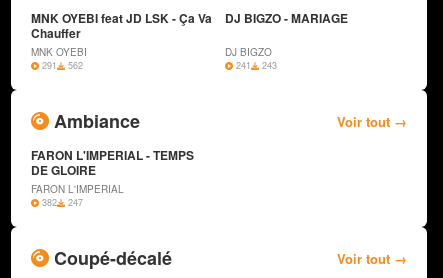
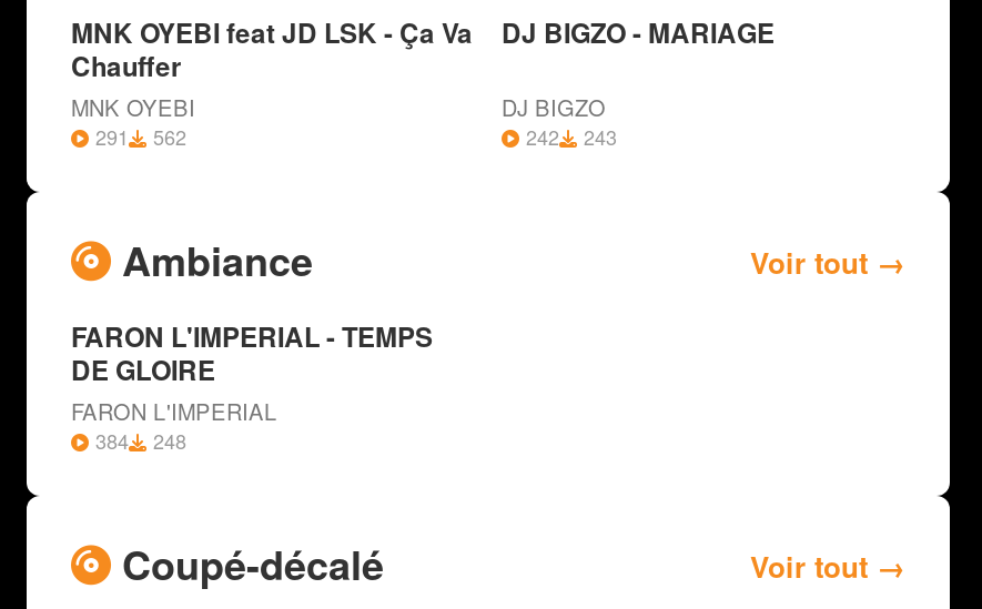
[233,59,277,72] 241 243 -> [519,123,617,152] 242 243
[39,196,57,209] 382 -> [89,427,129,456] 384
[65,196,83,209] 247 -> [146,427,186,456] 248

